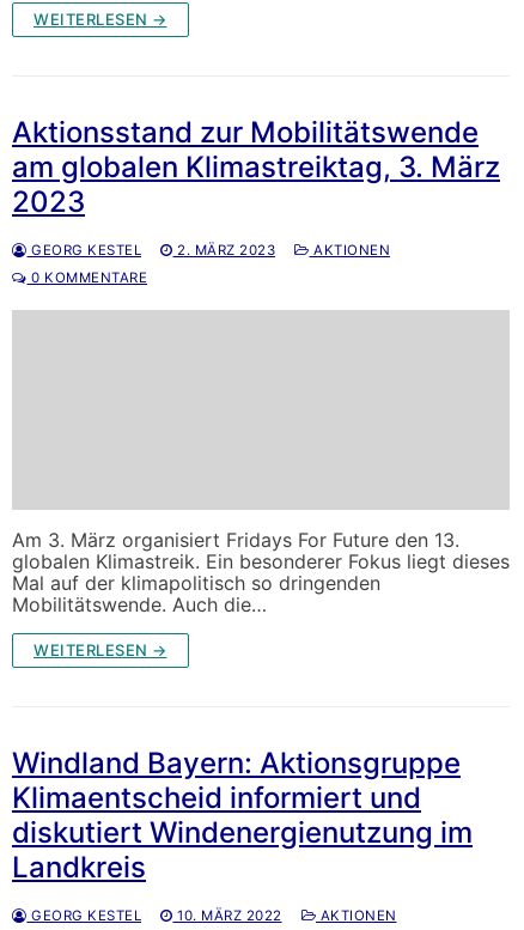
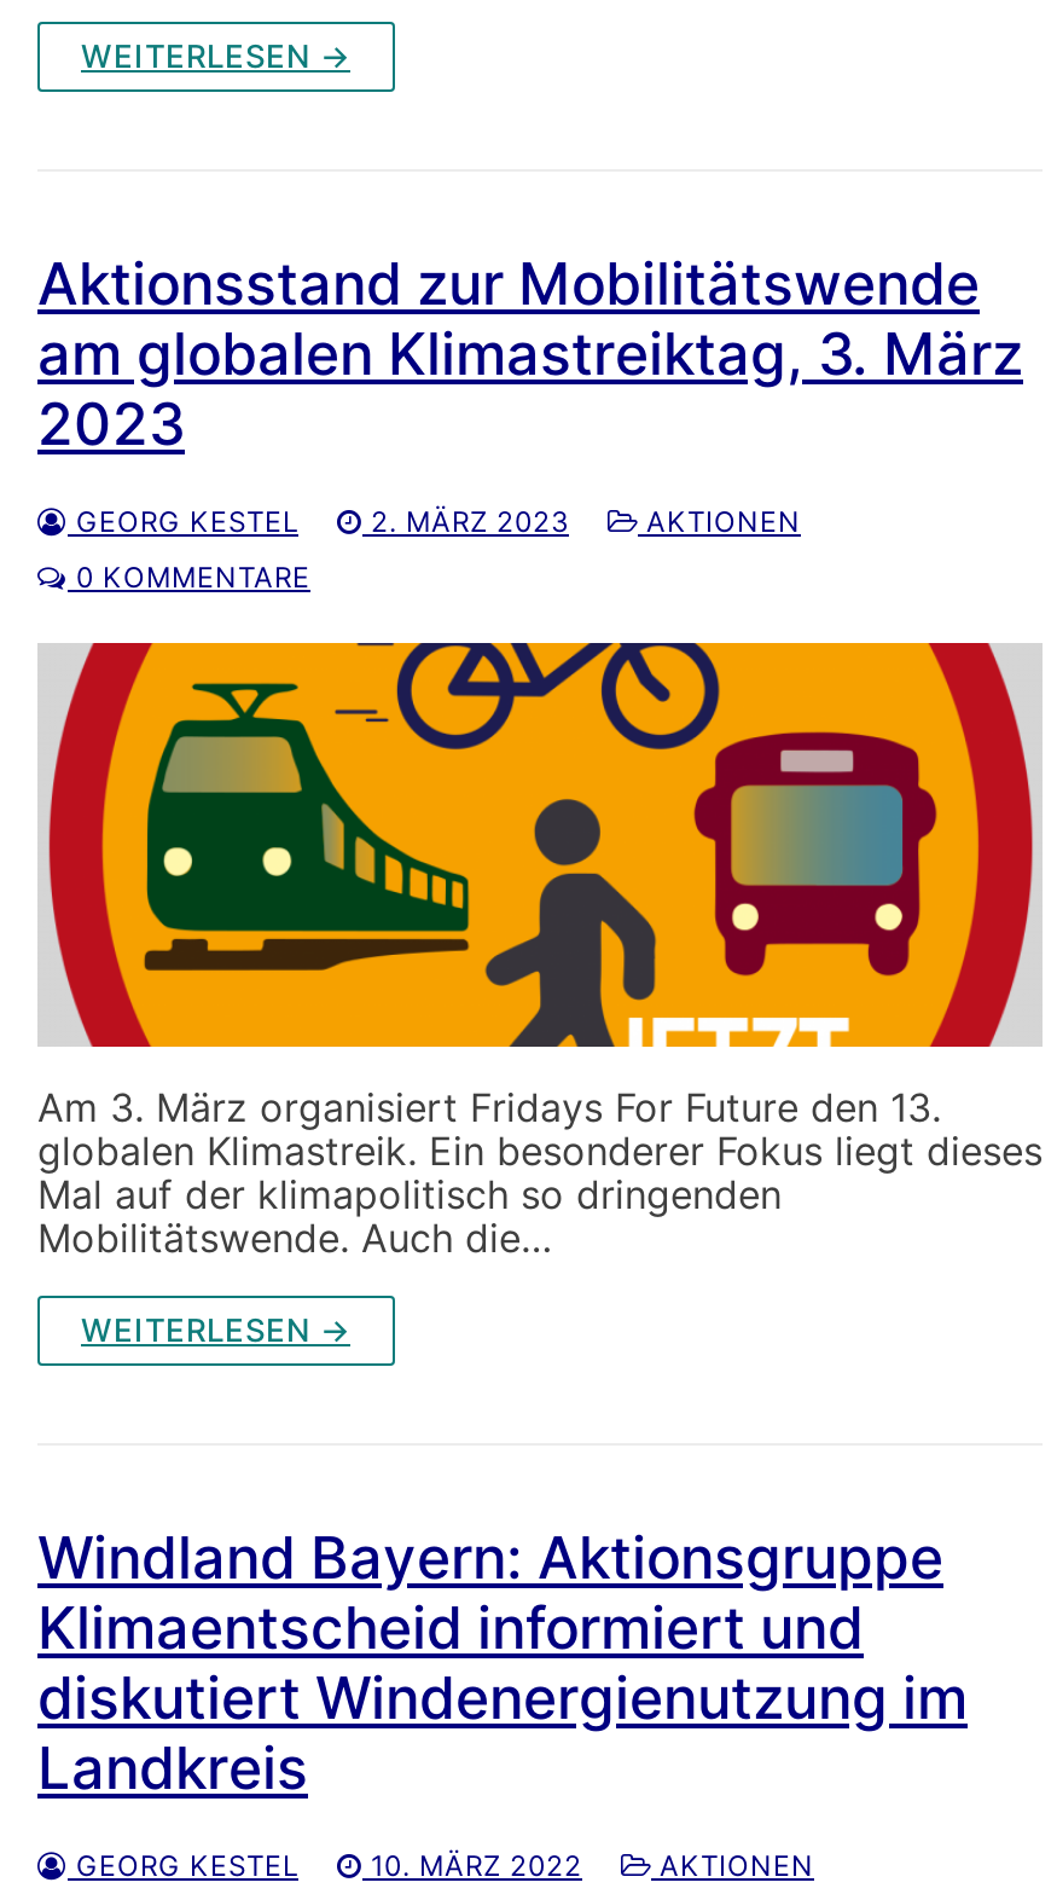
none -> [47,641,1035,1049] [image]

